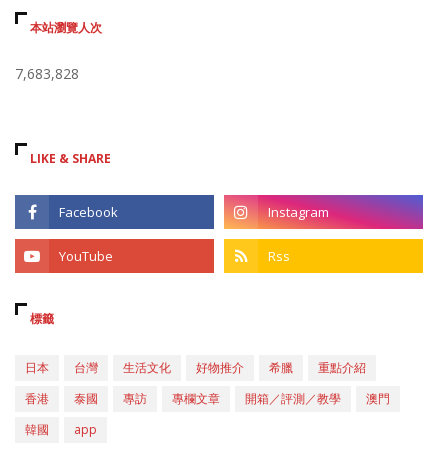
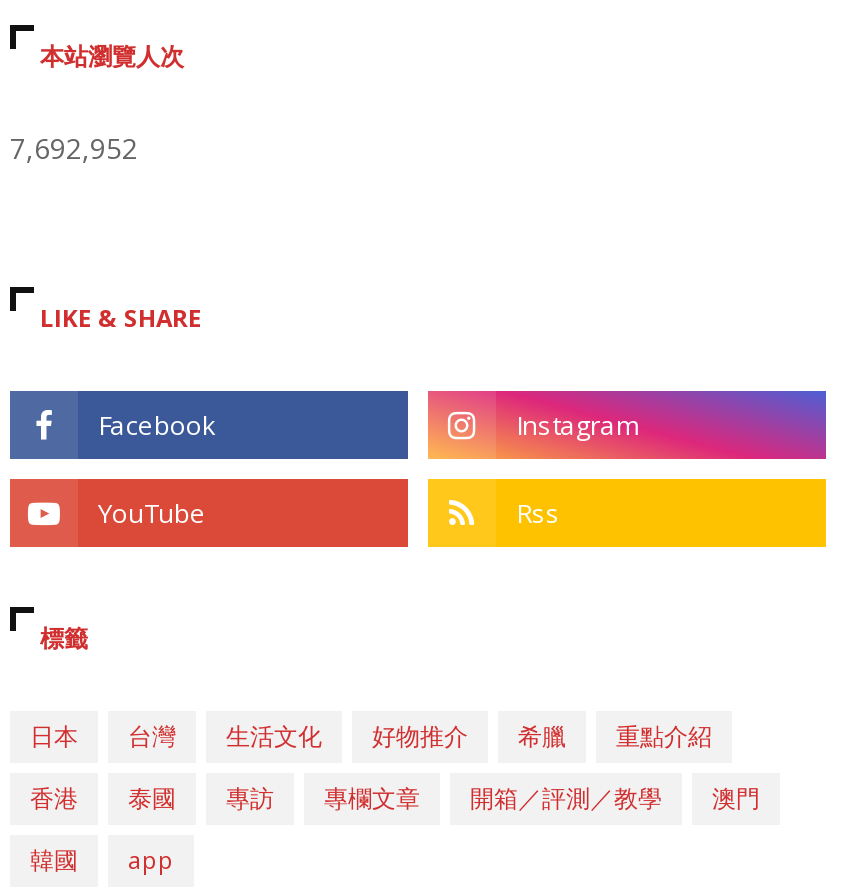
[15,64,79,83] 7,683,828 -> [10,129,138,167] 7,692,952

